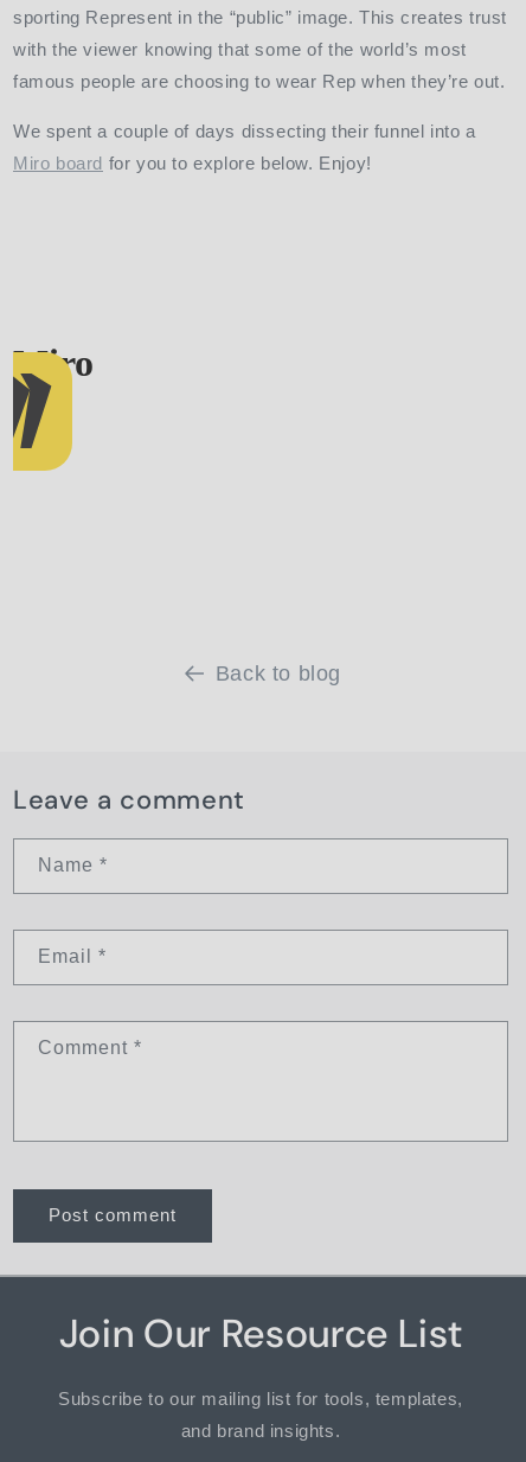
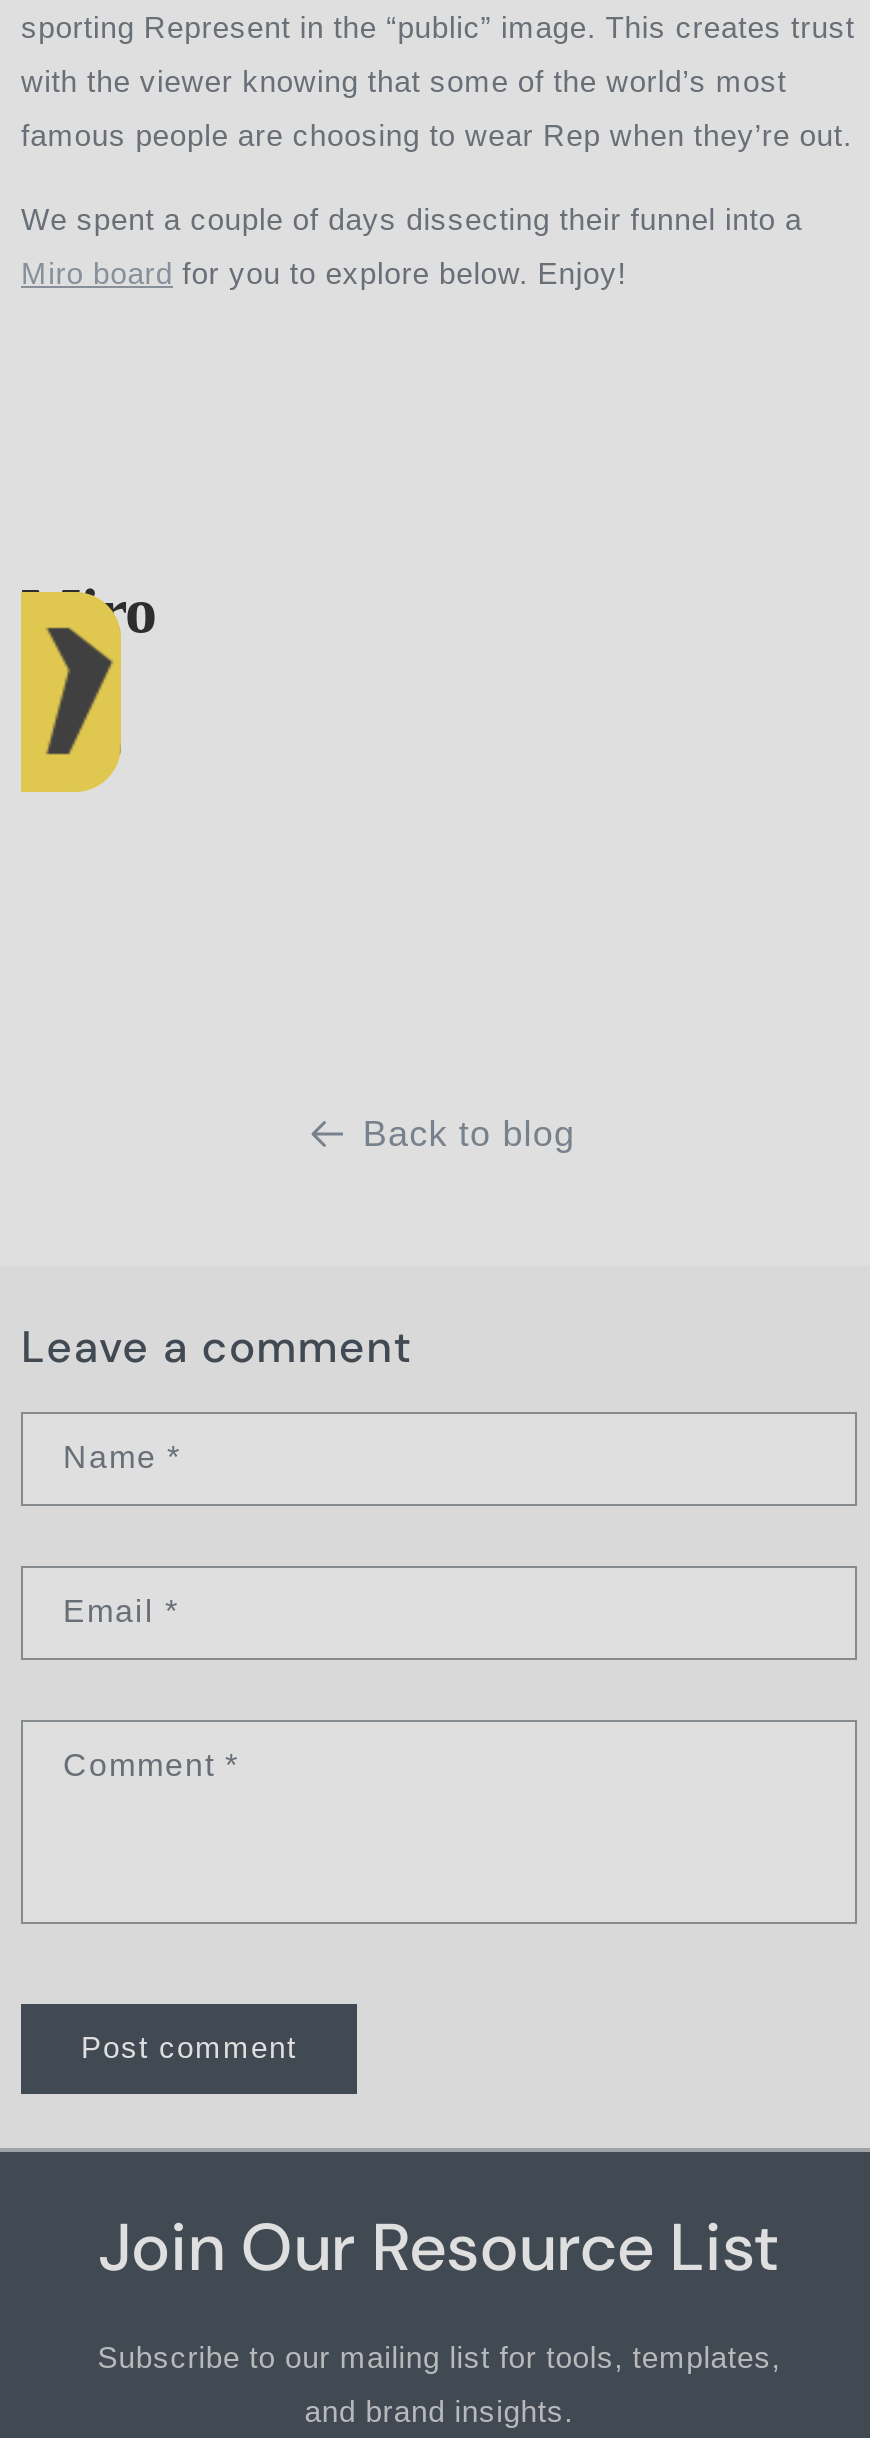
[12,372,66,449] [image] -> [19,626,115,756] [image]

